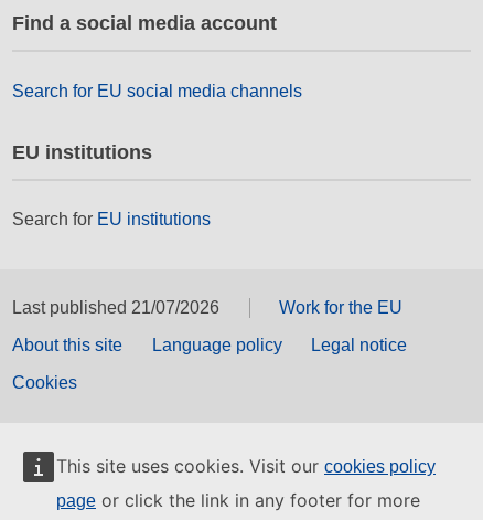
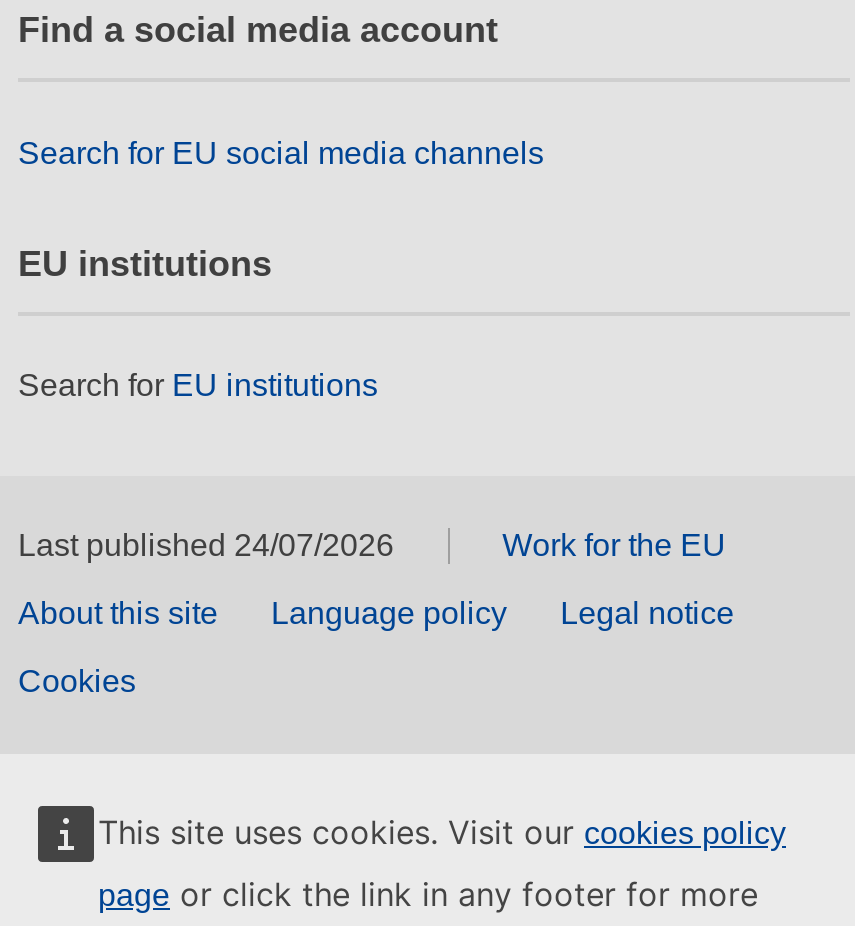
[12,299,219,317] Last published 21/07/2026 -> [18,529,394,563] Last published 24/07/2026

